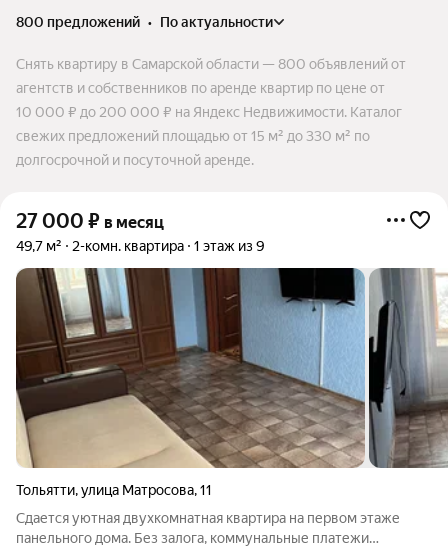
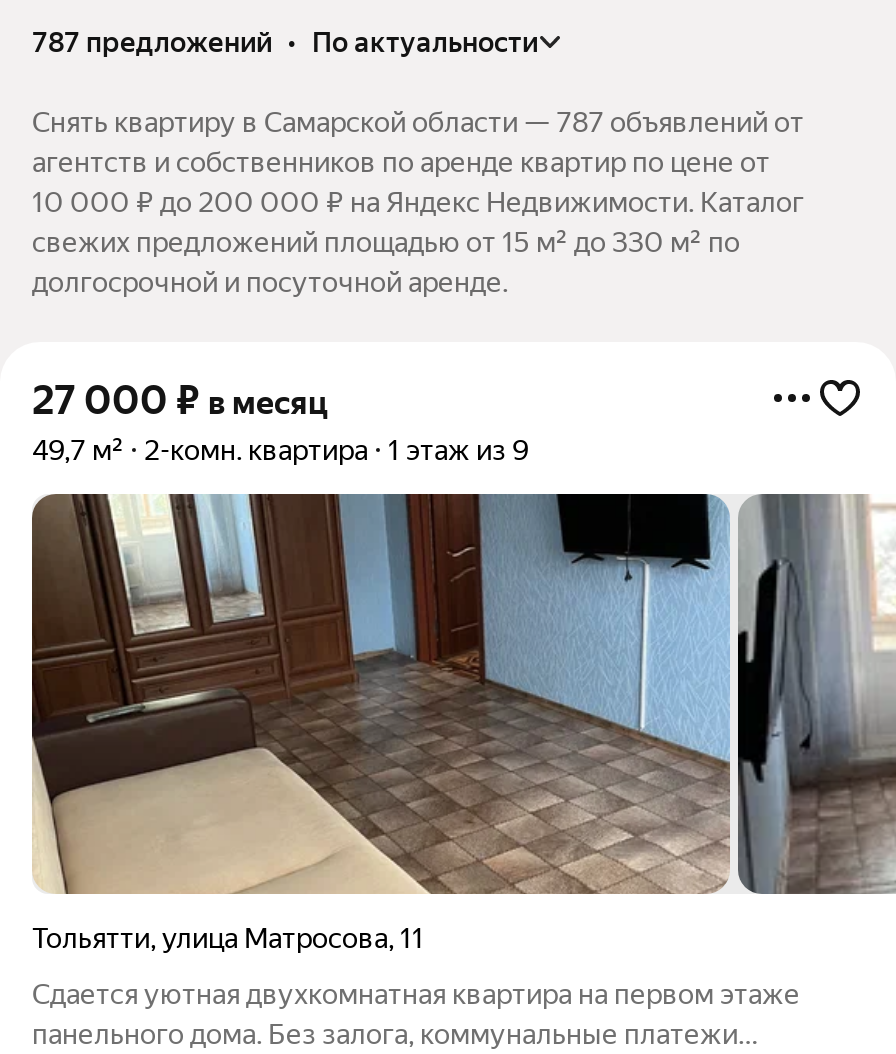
[16,14,273,30] 800 предложений • по актуальности -> [32,26,538,58] 787 предложений • по актуальности
[16,56,406,72] Снять квартиру в Самарской области — 800 объявлений от -> [32,106,804,138] Снять квартиру в Самарской области — 787 объявлений от

